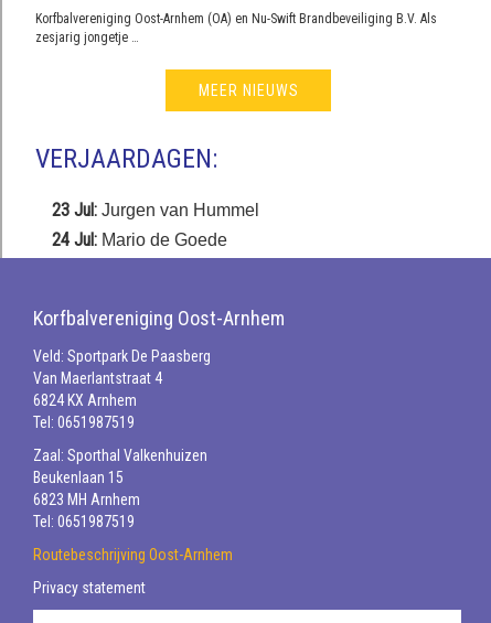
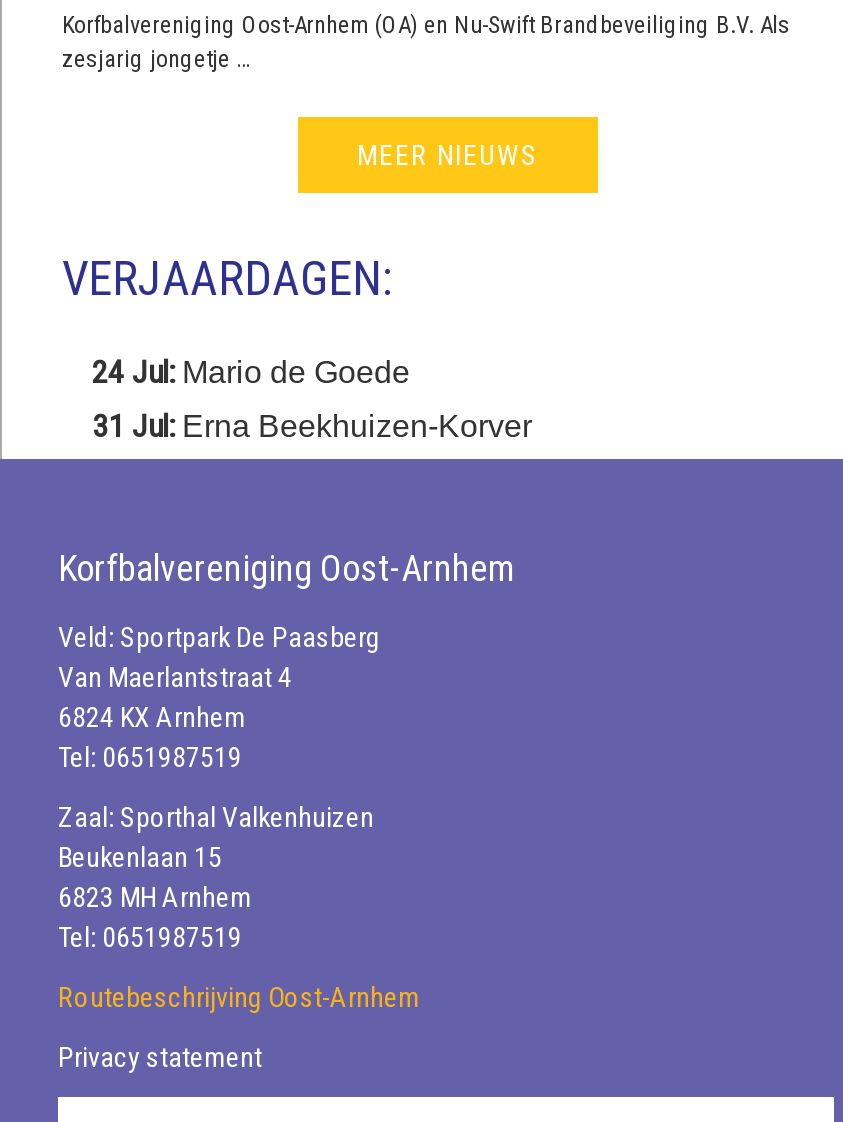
[52,200,259,221] 23 Jul: Jurgen van Hummel -> none
moved [52,229,227,250] -> [92,353,410,391]: 24 Jul: Mario de Goede
none -> [92,407,532,445] 31 Jul: Erna Beekhuizen-Korver

